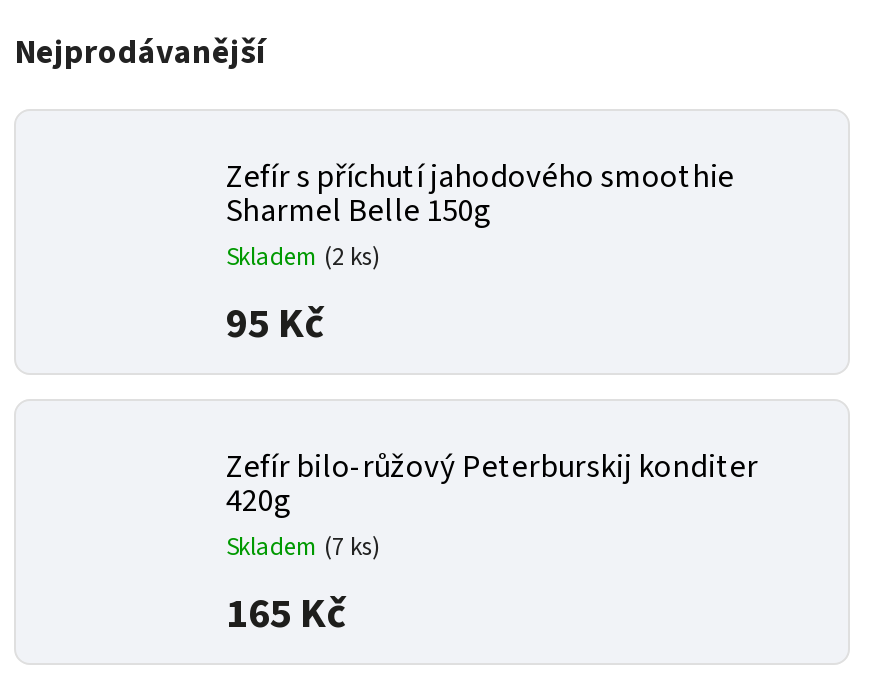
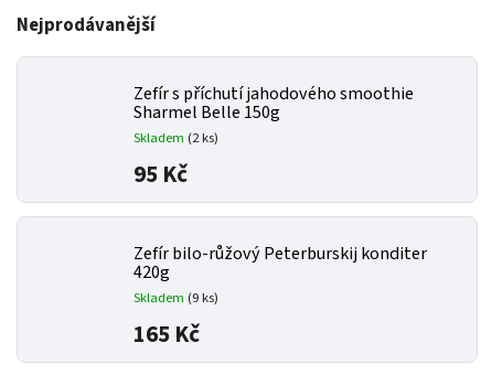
[226,529,380,565] Skladem (7 ks) -> [133,288,218,308] Skladem (9 ks)

